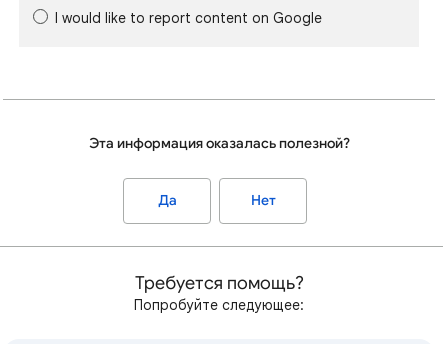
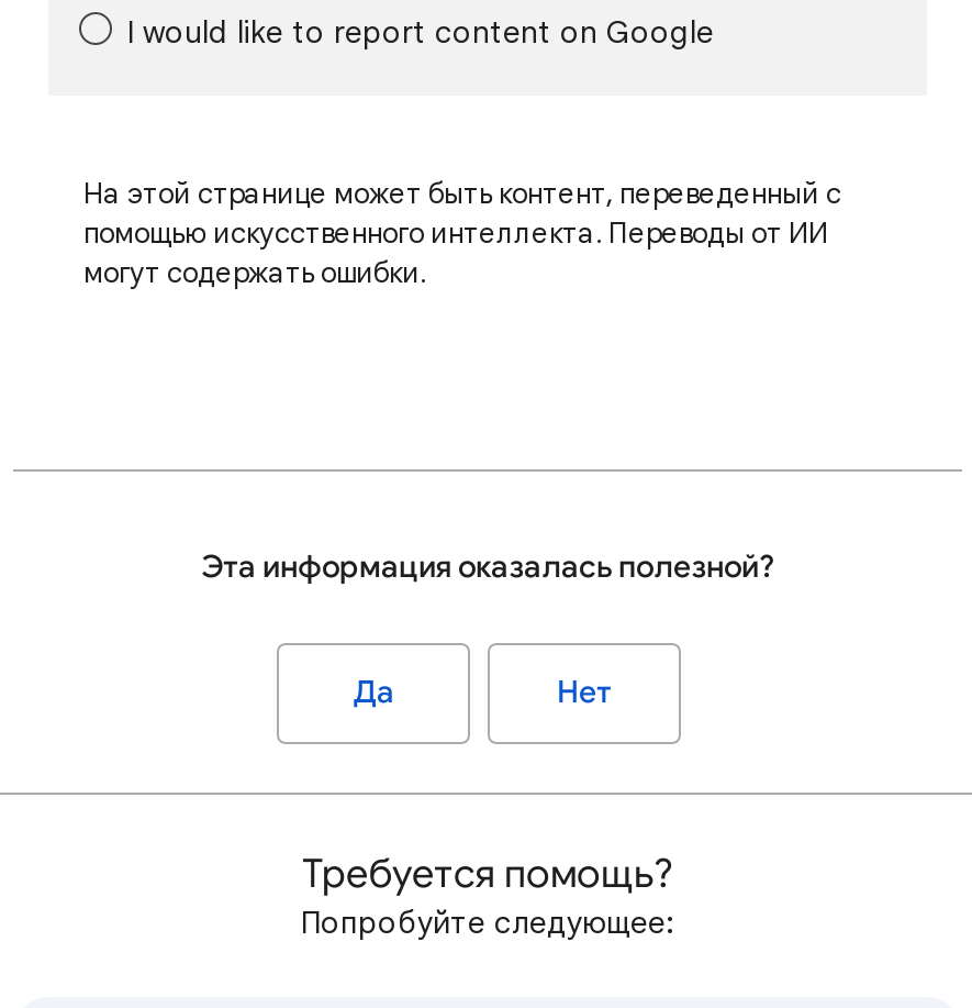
none -> [83,175,841,291] На этой странице может быть контент, переведенный с | помощью искусственного интеллекта. Переводы от ИИ | могут содержать ошибки.

